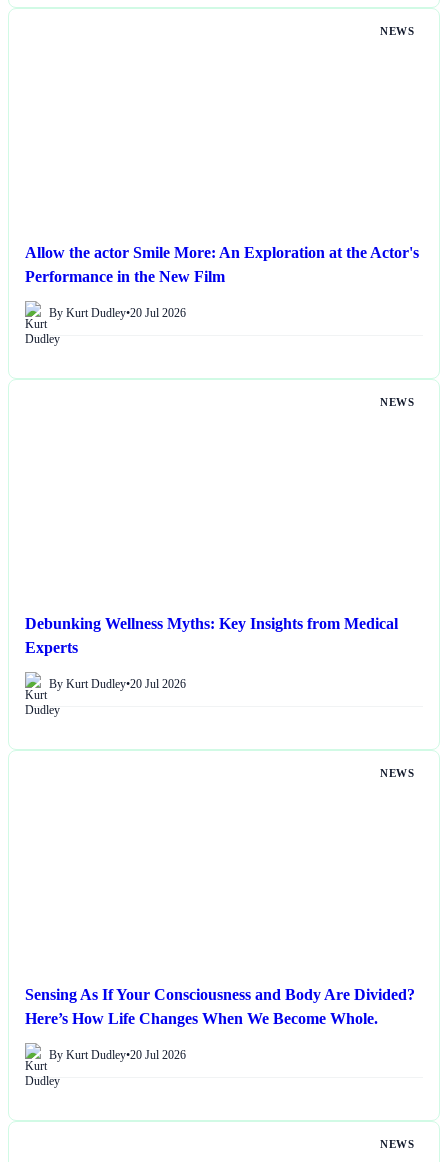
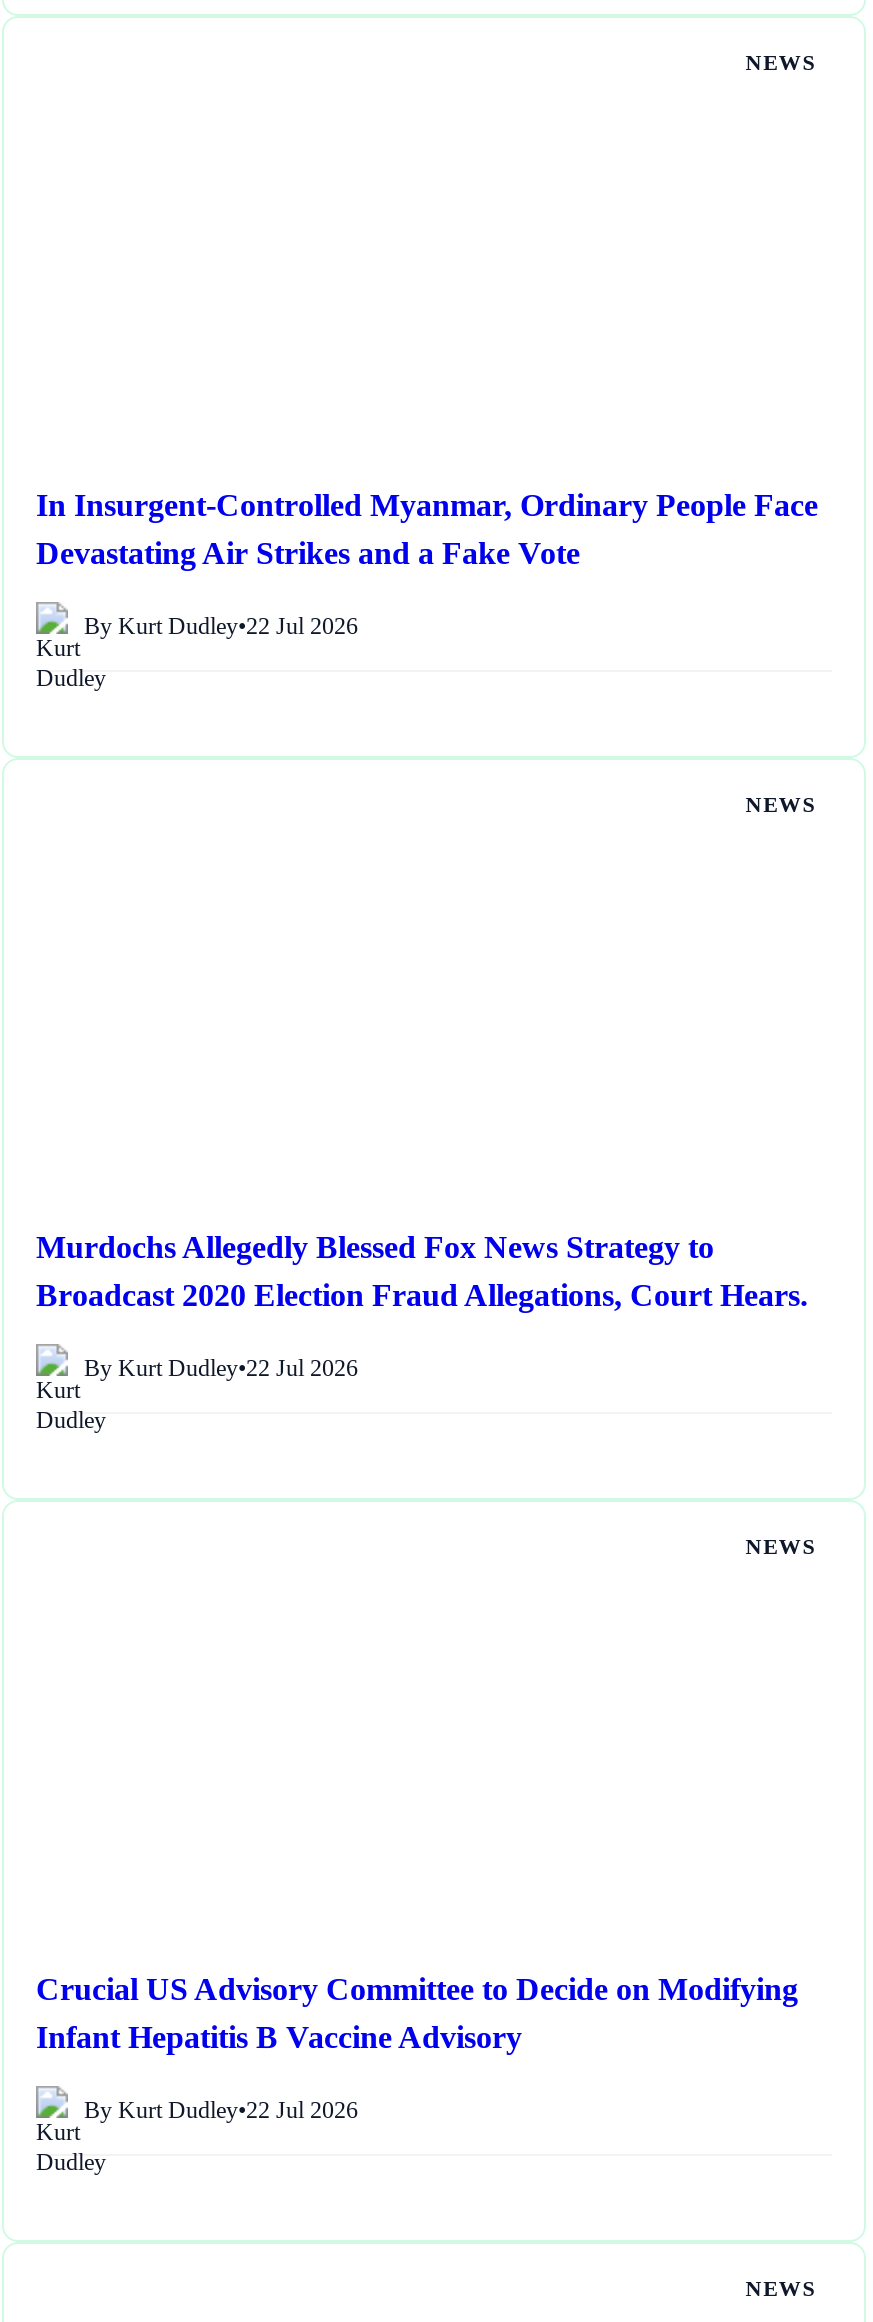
[25,244,419,285] Allow the actor Smile More: An Exploration at the Actor's | Performance in the New Film -> [36,488,818,570] In Insurgent-Controlled Myanmar, Ordinary People Face | Devastating Air Strikes and a Fake Vote
[49,306,186,320] By Kurt Dudley•20 Jul 2026 -> [84,611,358,639] By Kurt Dudley•22 Jul 2026
[25,615,398,656] Debunking Wellness Myths: Key Insights from Medical | Experts -> [36,1230,808,1312] Murdochs Allegedly Blessed Fox News Strategy to | Broadcast 2020 Election Fraud Allegations, Court Hears.
[49,677,186,691] By Kurt Dudley•20 Jul 2026 -> [84,1353,358,1381] By Kurt Dudley•22 Jul 2026
[25,986,415,1027] Sensing As If Your Consciousness and Body Are Divided? | Here’s How Life Changes When We Become Whole. -> [36,1972,798,2054] Crucial US Advisory Committee to Decide on Modifying | Infant Hepatitis B Vaccine Advisory
[49,1048,186,1062] By Kurt Dudley•20 Jul 2026 -> [84,2095,358,2123] By Kurt Dudley•22 Jul 2026

